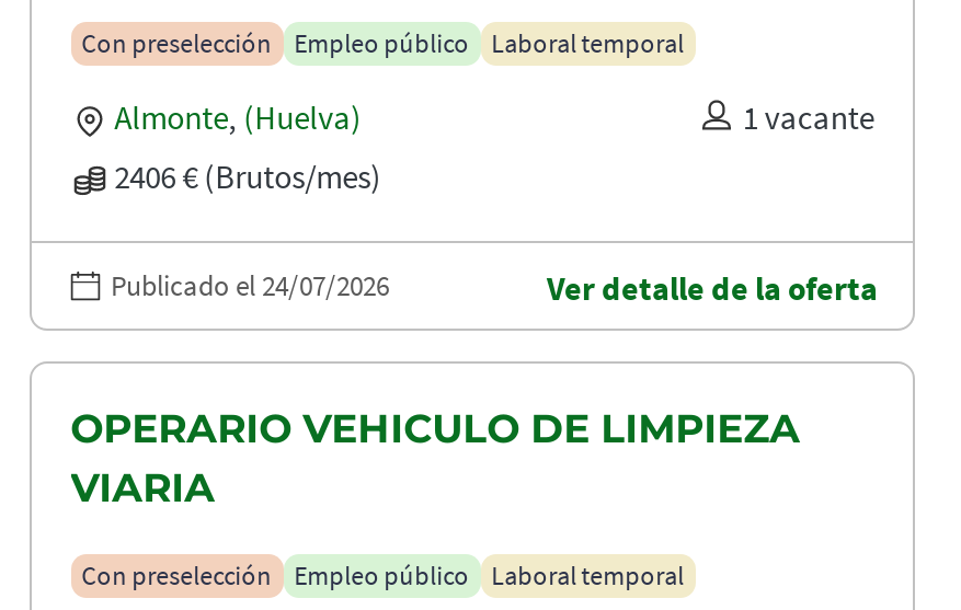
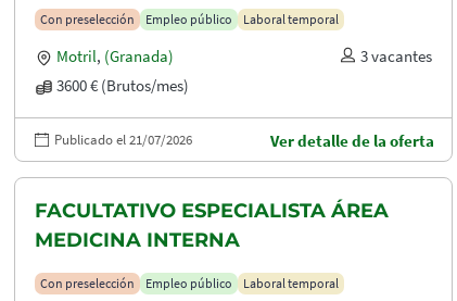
[114,95,874,196] Almonte, (Huelva) | 1 vacante | 2406 € (Brutos/mes) -> [56,45,432,95] Motril, (Granada) | 3 vacantes | 3600 € (Brutos/mes)
[111,266,389,304] Publicado el 24/07/2026 -> [54,130,192,148] Publicado el 21/07/2026
[70,406,800,513] OPERARIO VEHICULO DE LIMPIEZA | VIARIA -> [34,199,388,252] FACULTATIVO ESPECIALISTA ÁREA | MEDICINA INTERNA

